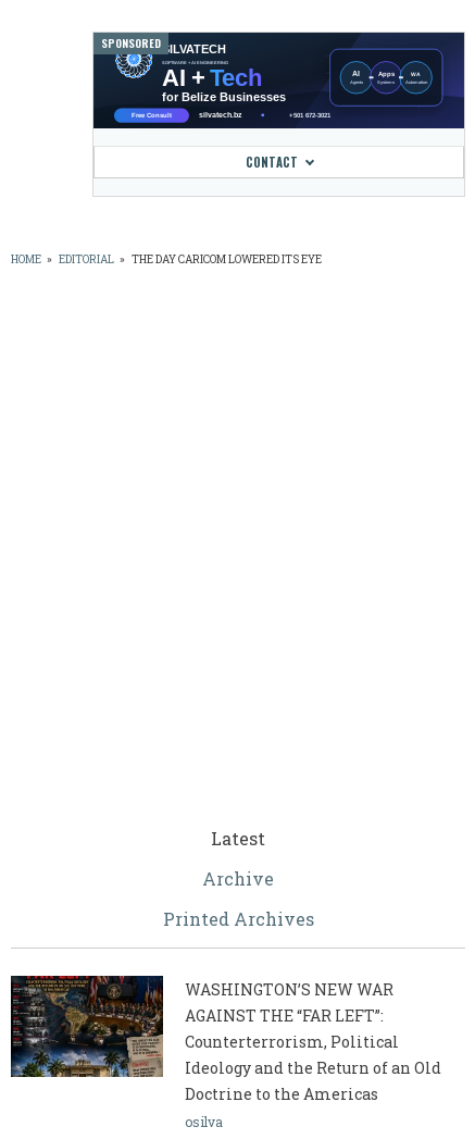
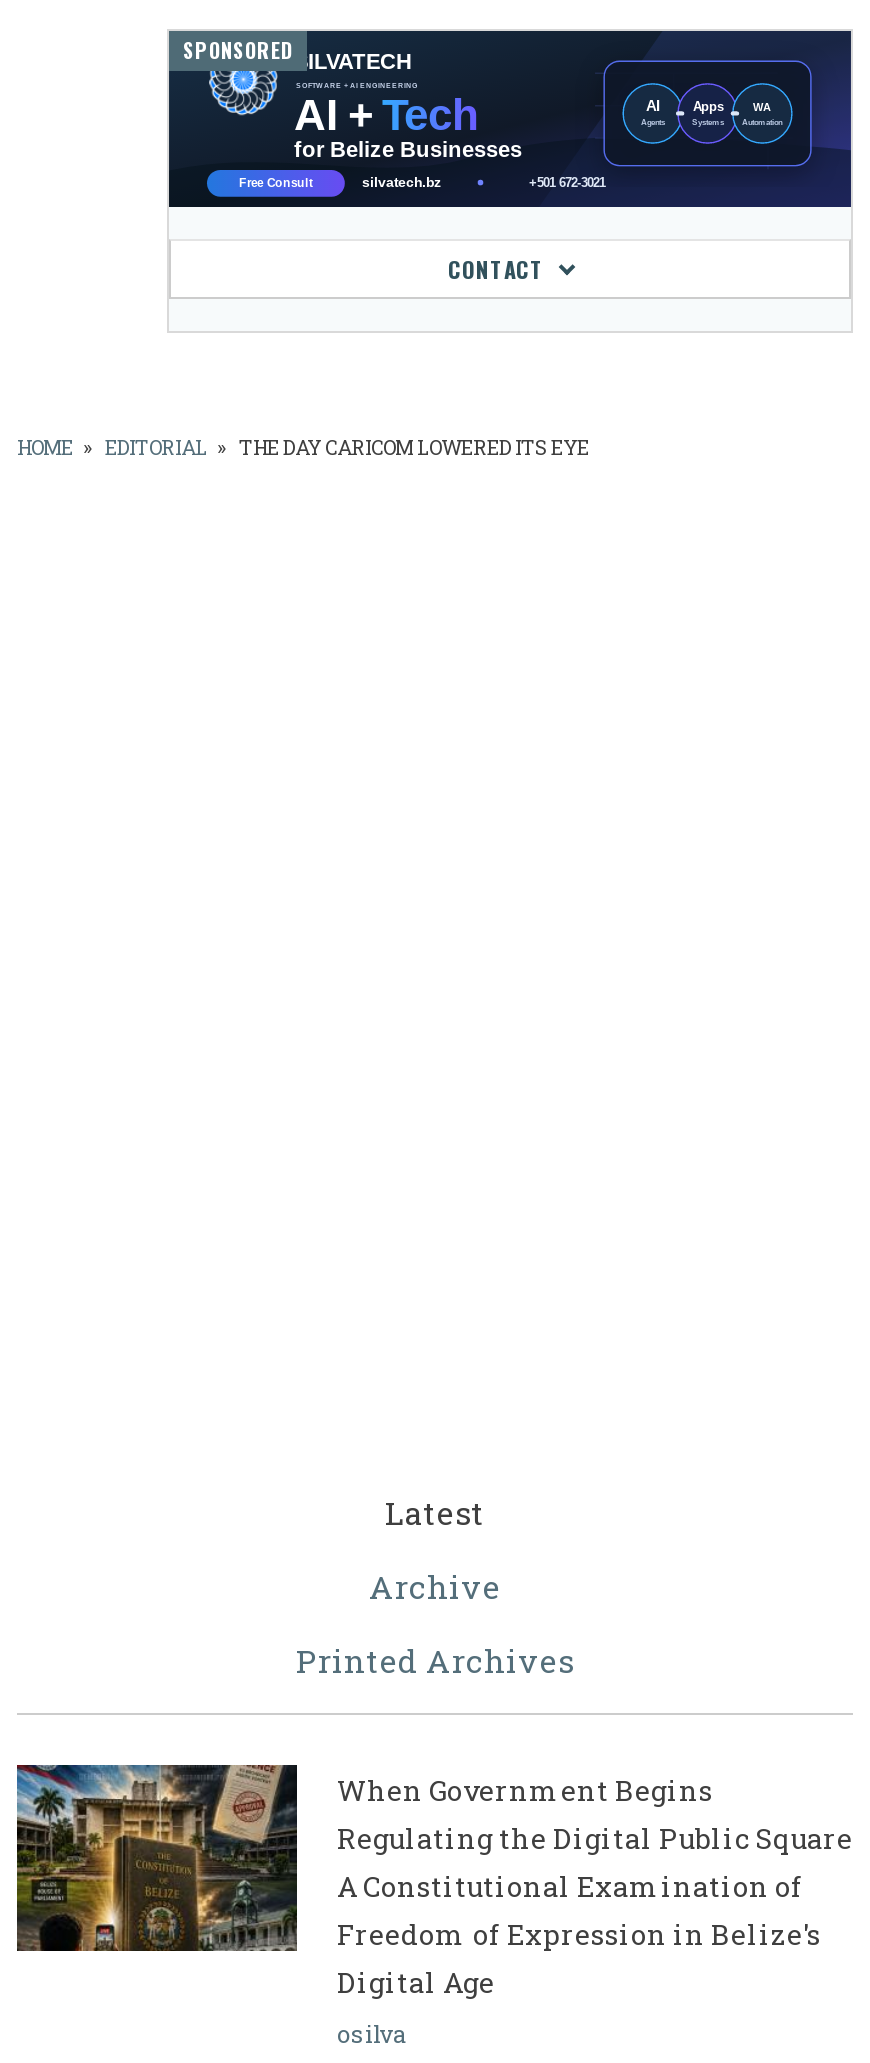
[10,975,441,1104] [image] | WASHINGTON’S NEW WAR | AGAINST THE “FAR LEFT”: | Counterterrorism, Political | Ideology and the Return of an Old | Doctrine to the Americas -> [15,1763,853,2001] [image] | When Government Begins | Regulating the Digital Public Square | A Constitutional Examination of | Freedom of Expression in Belize's | Digital Age

